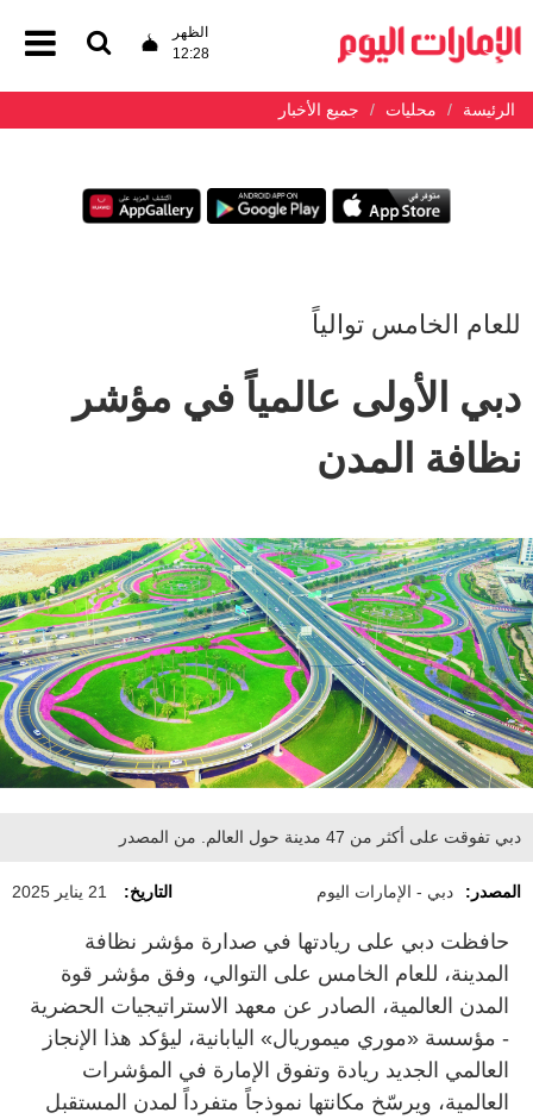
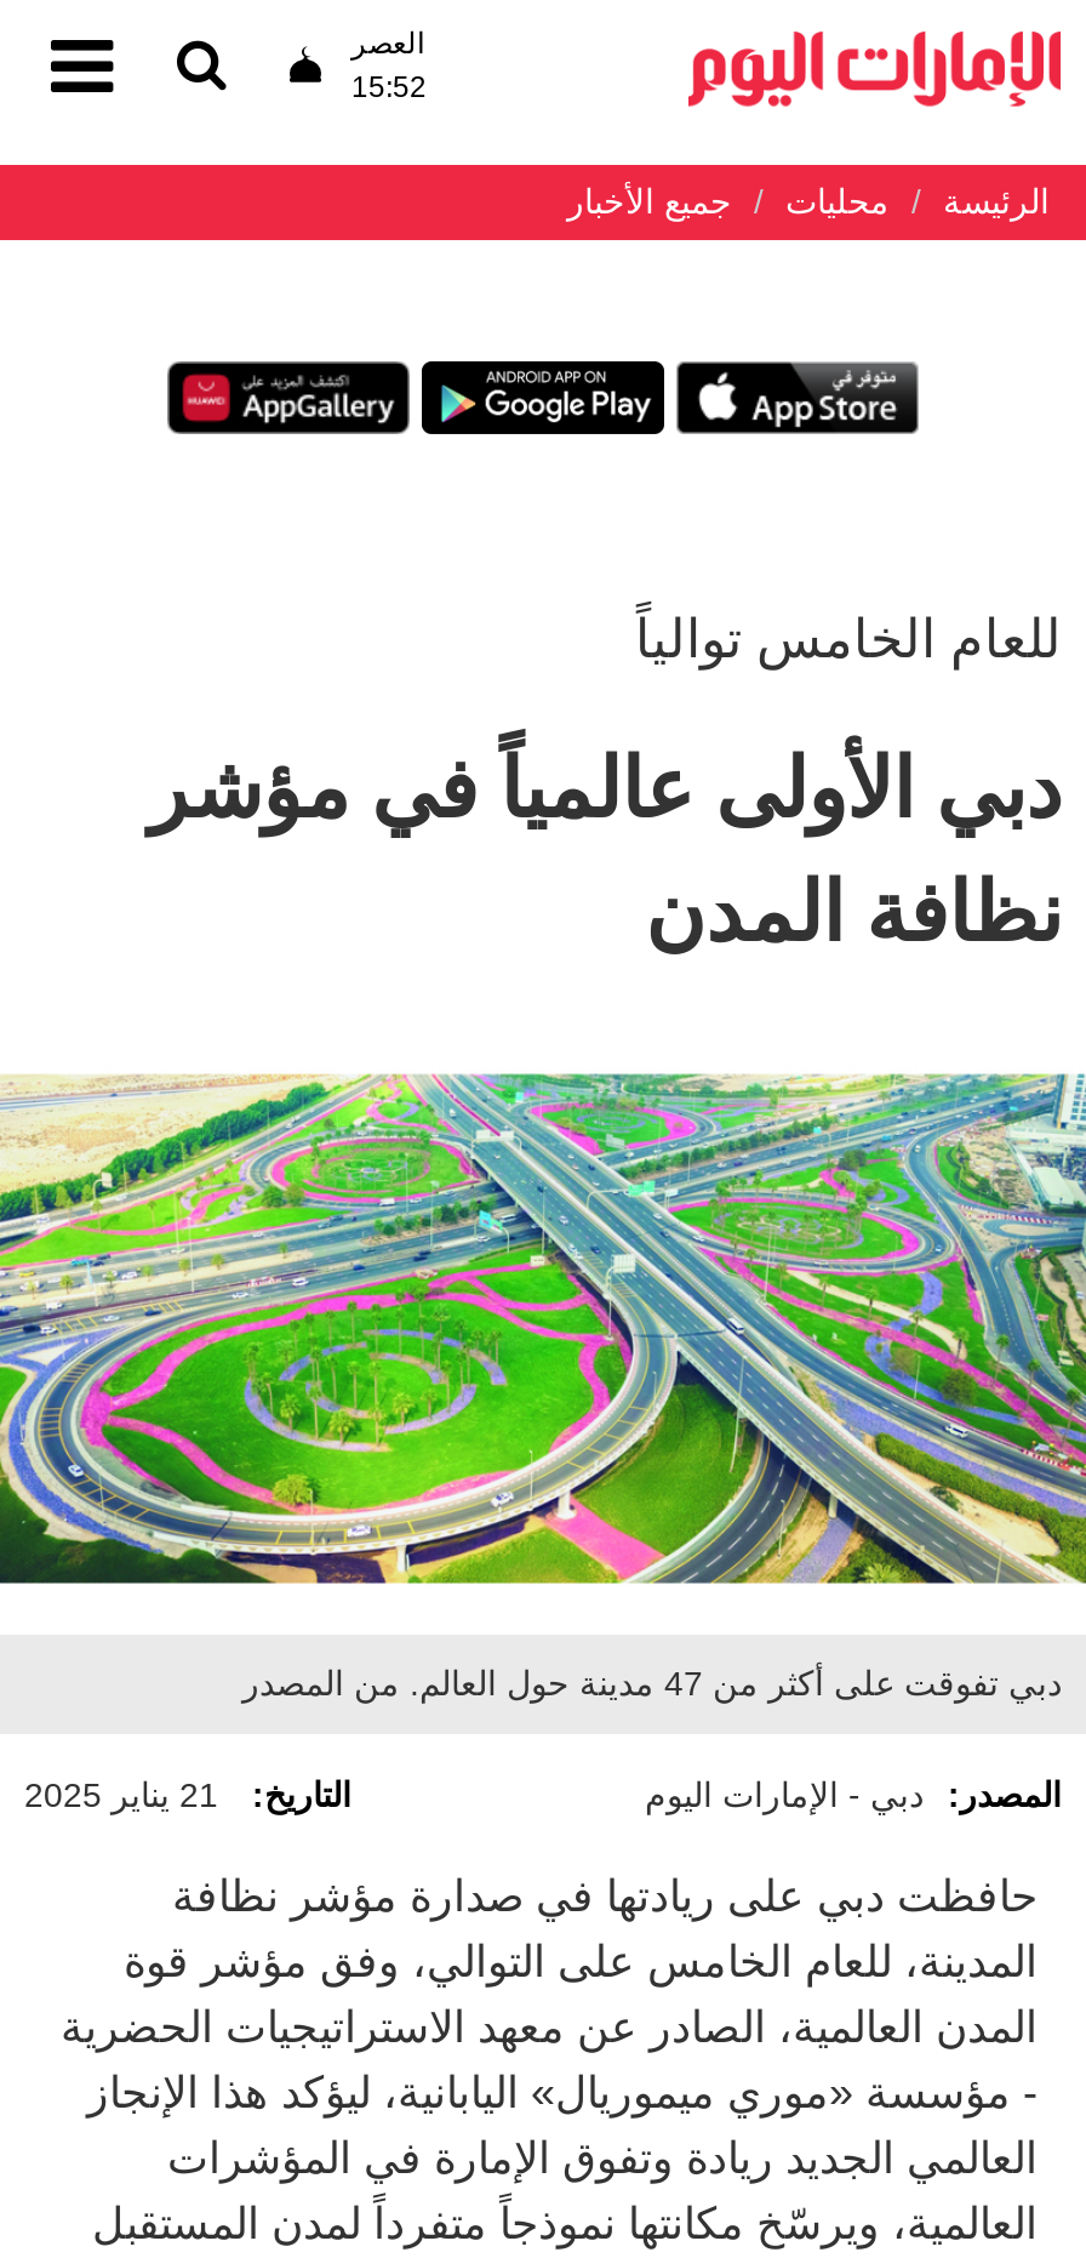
[173,24,209,62] الظهر | 12:28 -> [351,26,427,104] العصر | 15:52

